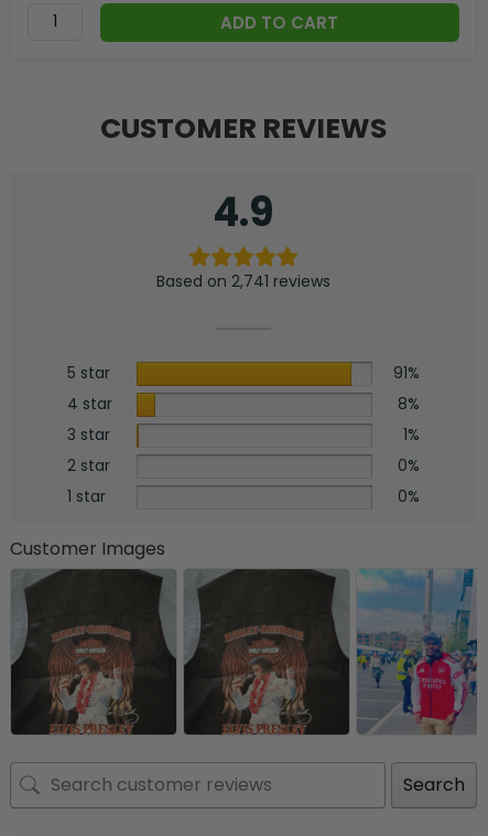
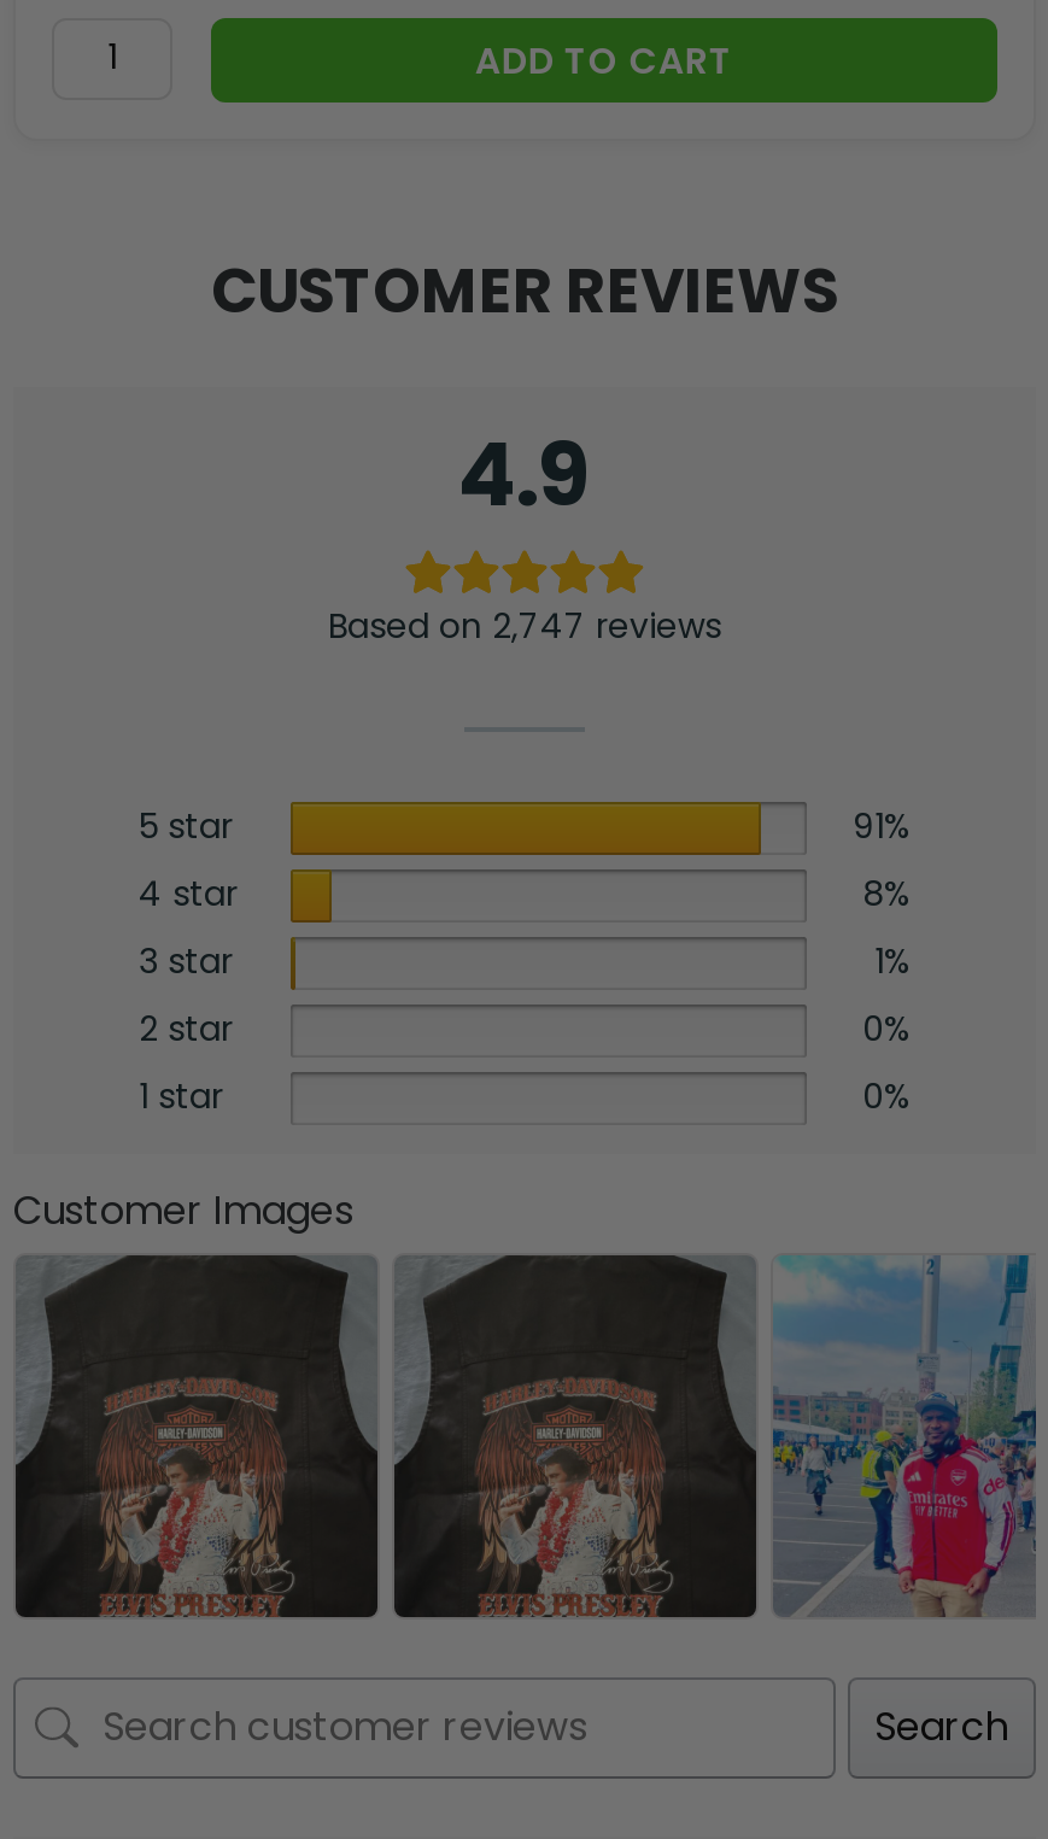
[156,270,330,292] Based on 2,741 reviews -> [328,601,721,649] Based on 2,747 reviews

